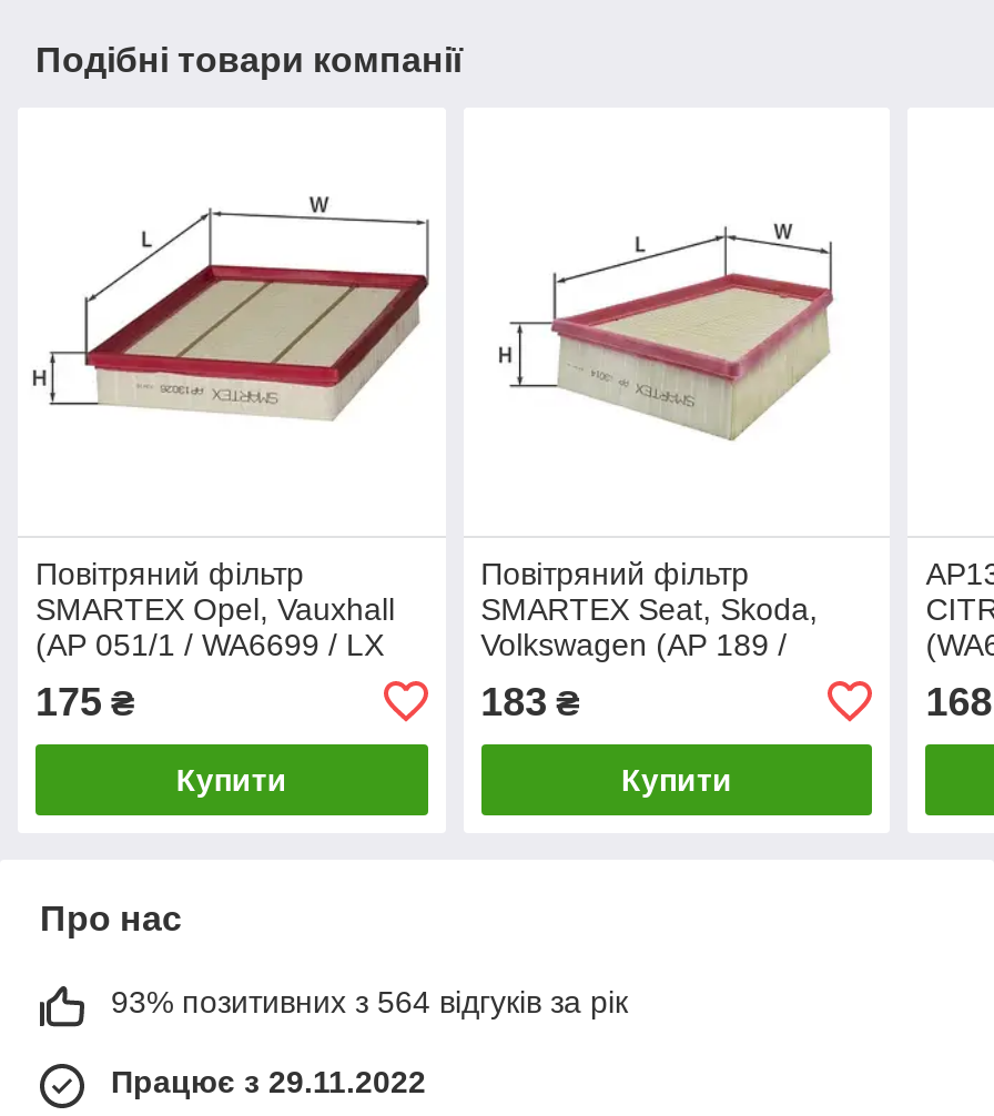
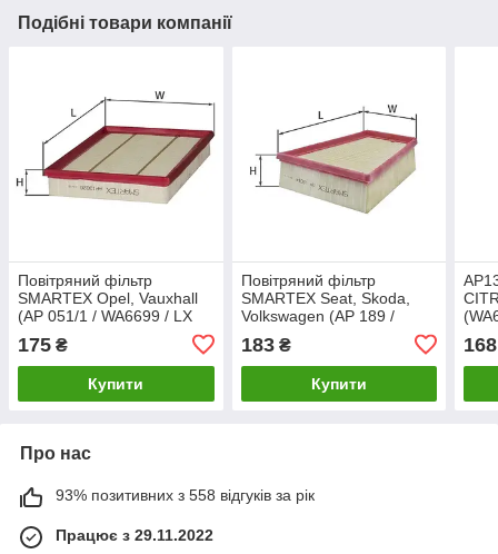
[111,984,628,1019] 93% позитивних з 564 відгуків за рік -> [56,486,315,504] 93% позитивних з 558 відгуків за рік

